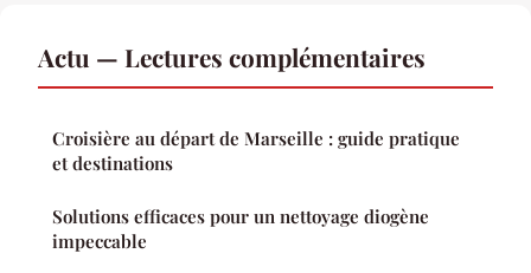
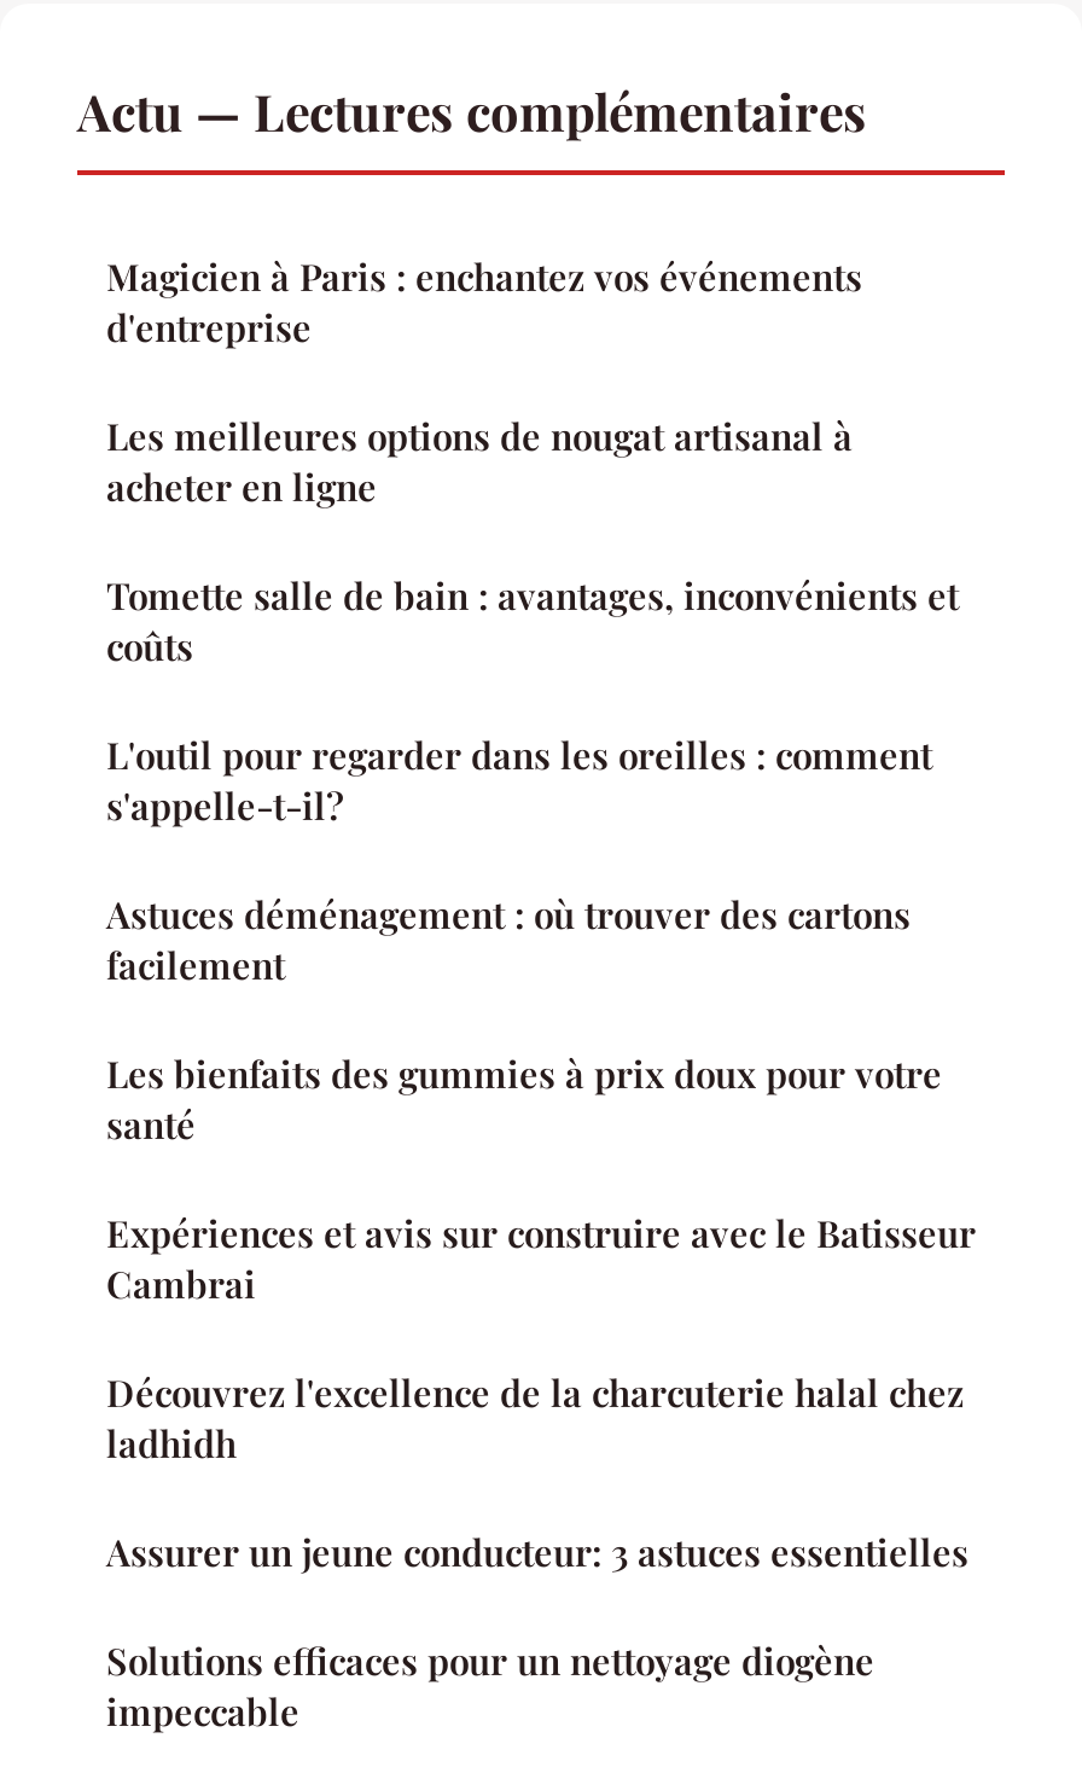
[52,127,460,175] Croisière au départ de Marseille : guide pratique | et destinations -> [106,251,976,1575] Magicien à Paris : enchantez vos événements | d'entreprise | Les meilleures options de nougat artisanal à | acheter en ligne | Tomette salle de bain : avantages, inconvénients et | coûts | L'outil pour regarder dans les oreilles : comment | s'appelle-t-il? | Astuces déménagement : où trouver des cartons | facilement | Les bienfaits des gummies à prix doux pour votre | santé | Expériences et avis sur construire avec le Batisseur | Cambrai | Découvrez l'excellence de la charcuterie halal chez | ladhidh | Assurer un jeune conducteur: 3 astuces essentielles

